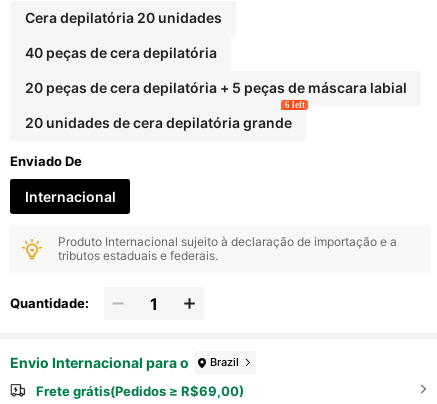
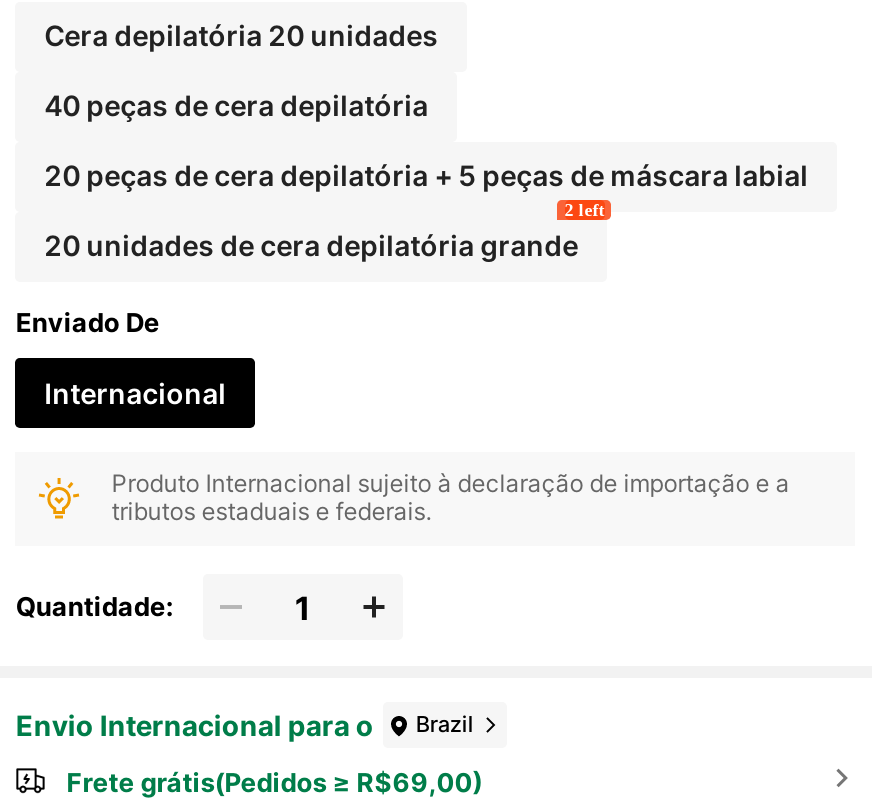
[285,100,305,110] 6 left -> [565,200,605,220] 2 left

